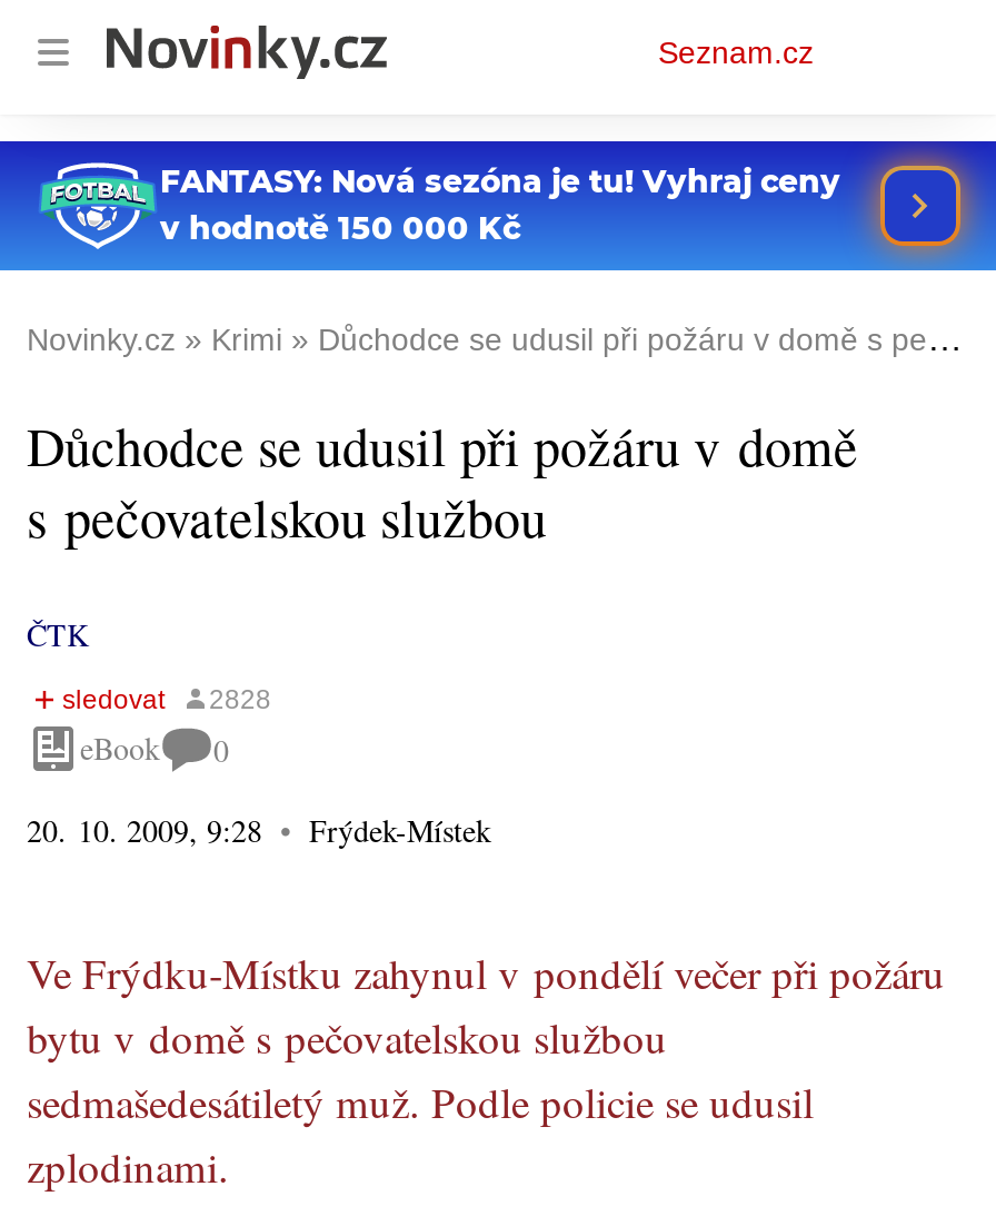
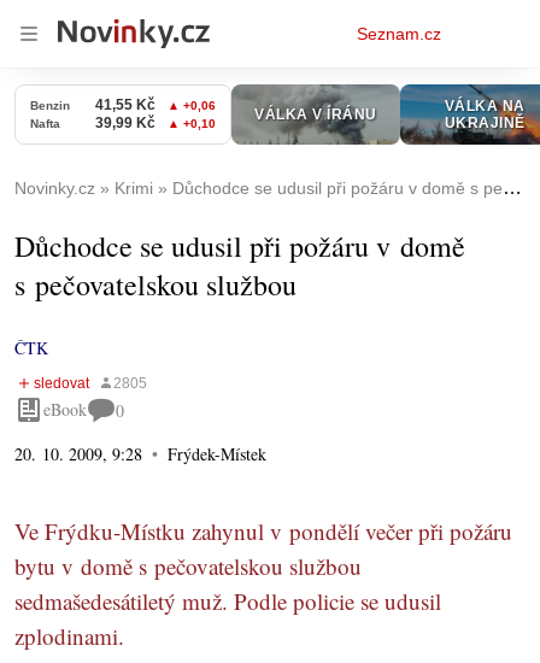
[7,139,989,273] [image] -> [4,82,536,151] [image]

